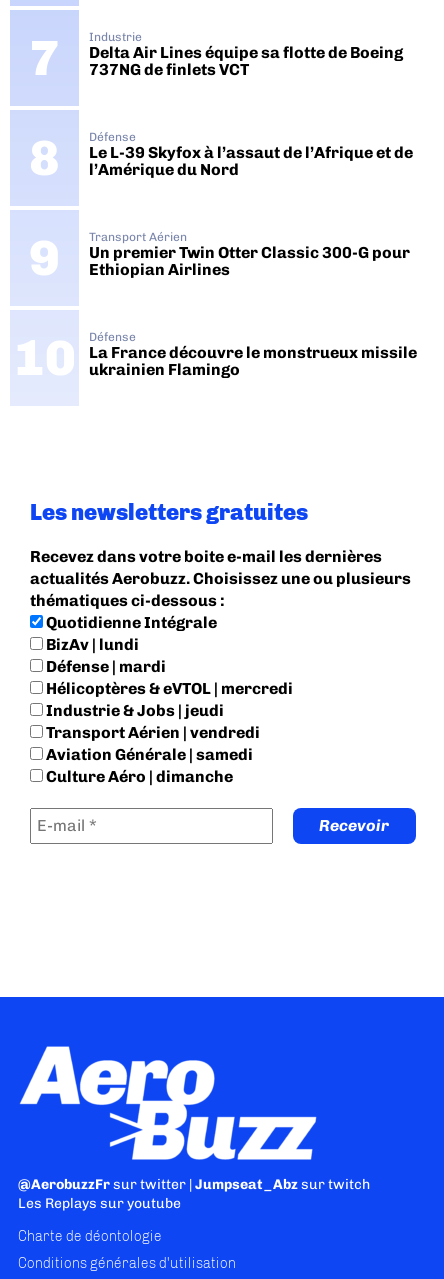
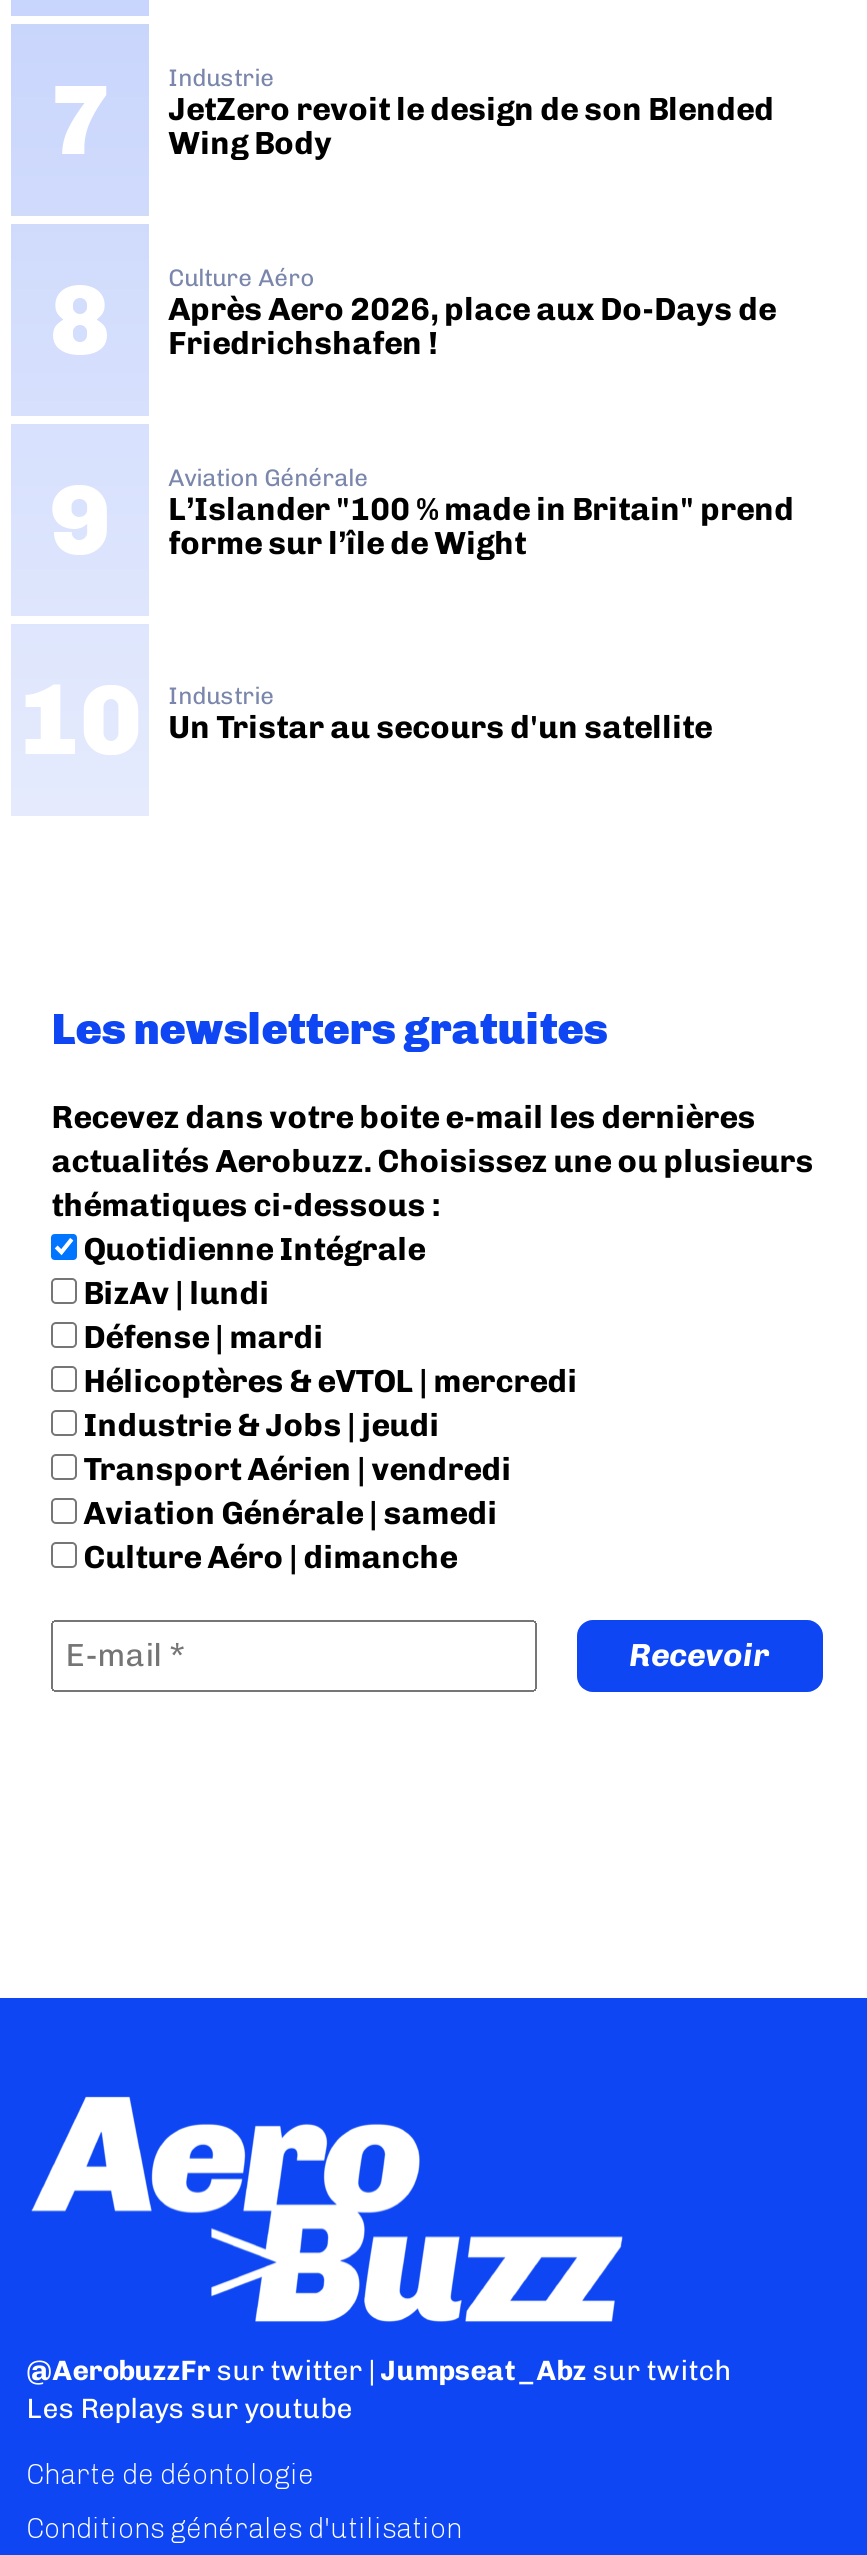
[89,43,403,79] Delta Air Lines équipe sa flotte de Boeing | 737NG de finlets VCT -> [168,90,774,162] JetZero revoit le design de son Blended | Wing Body
[89,130,413,179] Défense | Le L-39 Skyfox à l’assaut de l’Afrique et de | l’Amérique du Nord -> [168,264,776,362] Culture Aéro | Après Aero 2026, place aux Do-Days de | Friedrichshafen !
[89,230,410,279] Transport Aérien | Un premier Twin Otter Classic 300-G pour | Ethiopian Airlines -> [168,464,794,562] Aviation Générale | L’Islander "100 % made in Britain" prend | forme sur l’île de Wight
[89,330,417,379] Défense | La France découvre le monstrueux missile | ukrainien Flamingo -> [168,681,712,745] Industrie | Un Tristar au secours d'un satellite

